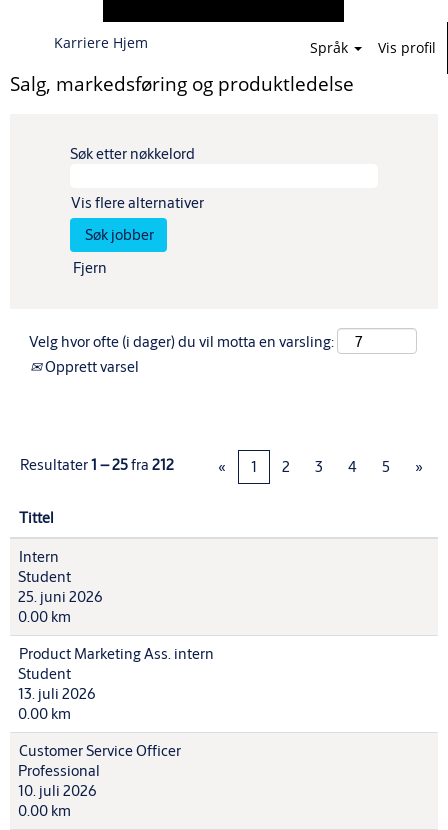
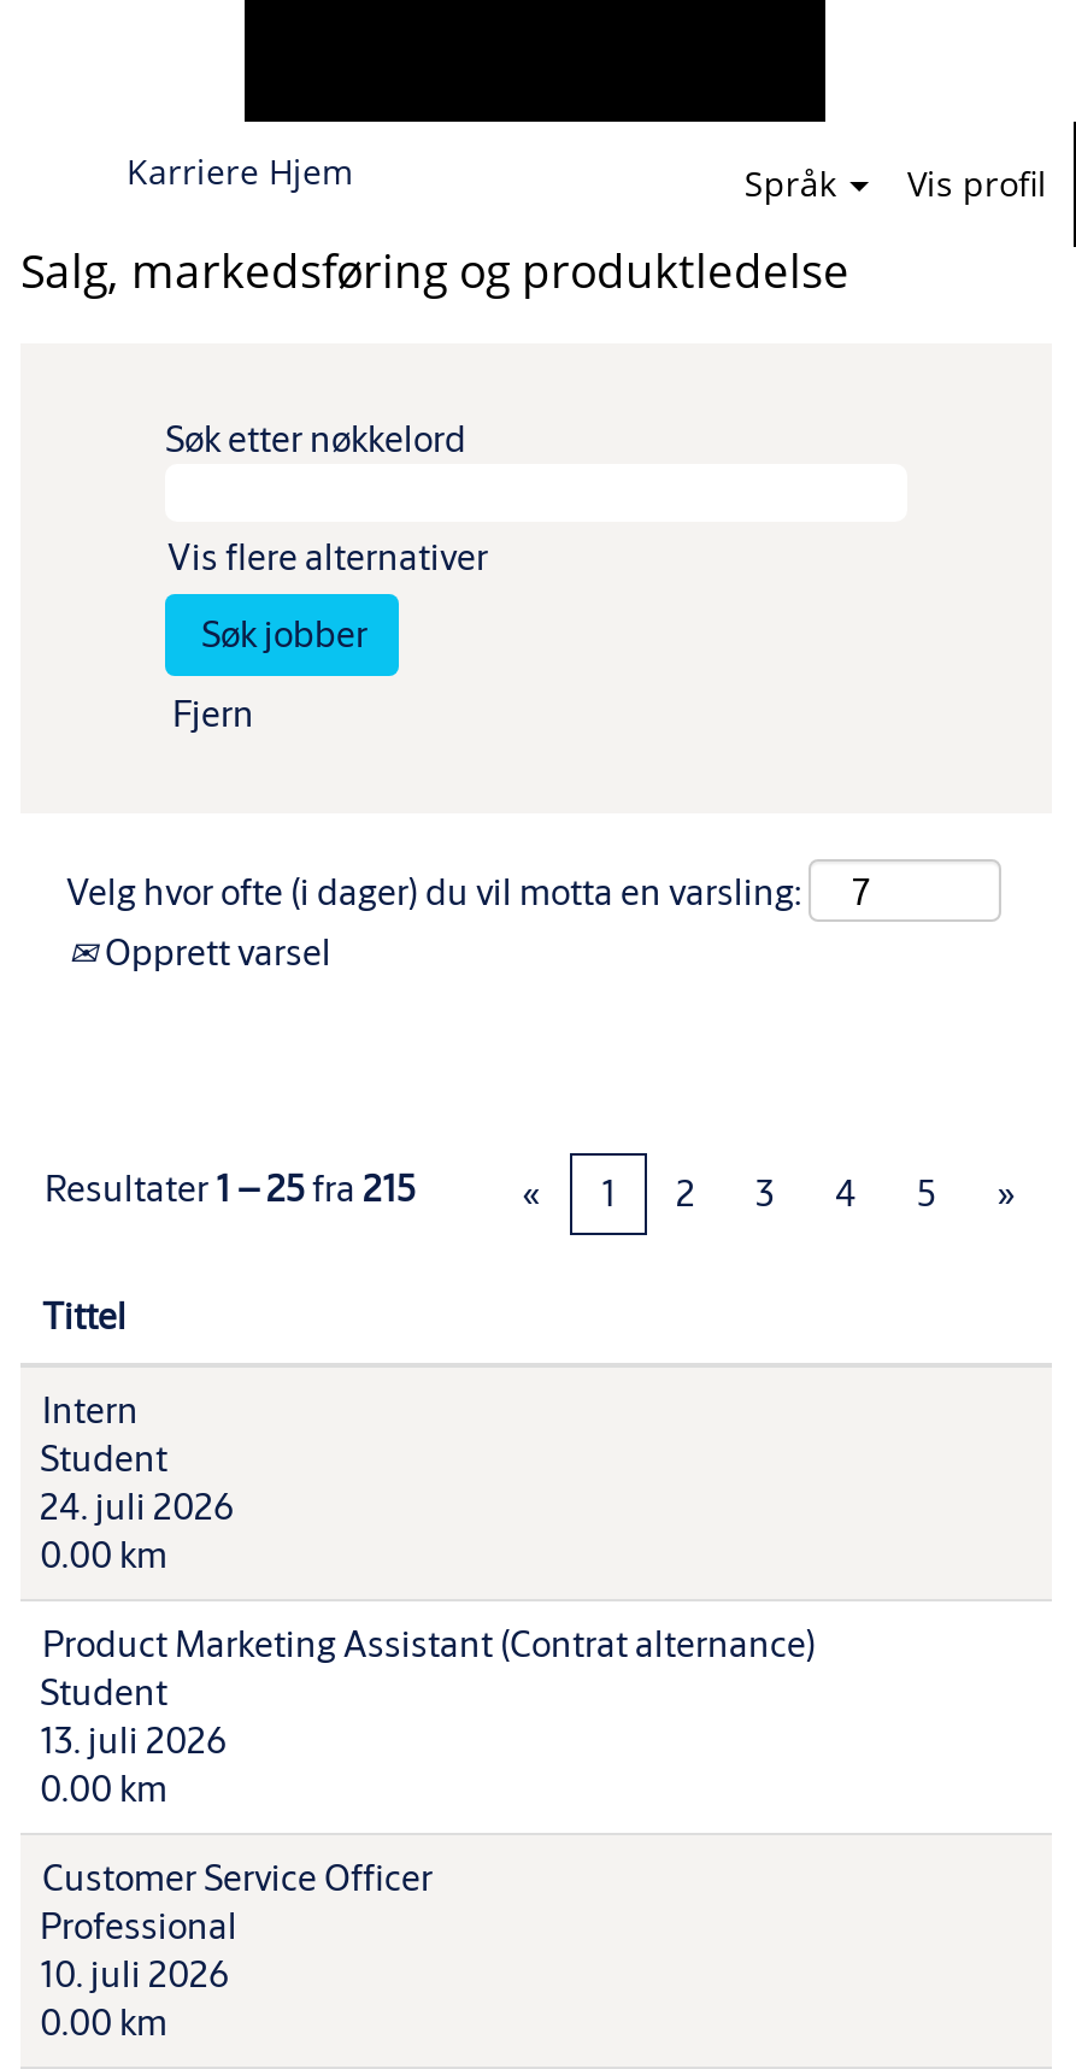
[20,454,174,473] Resultater 1 – 25 fra 212 -> [45,1164,416,1210] Resultater 1 – 25 fra 215
[18,586,103,605] 25. juni 2026 -> [40,1482,235,1528] 24. juli 2026
[19,643,214,662] Product Marketing Ass. intern -> [42,1620,816,1665] Product Marketing Assistant (Contrat alternance)

